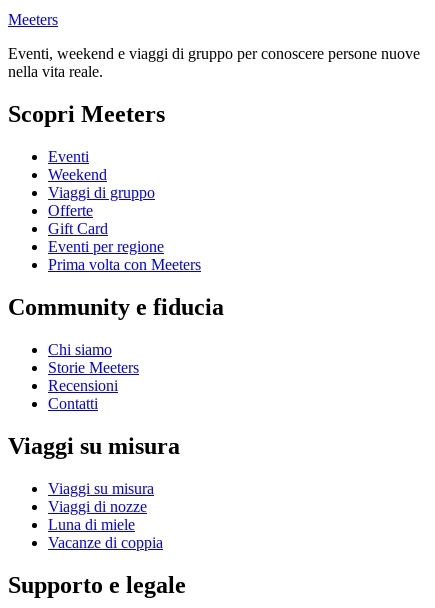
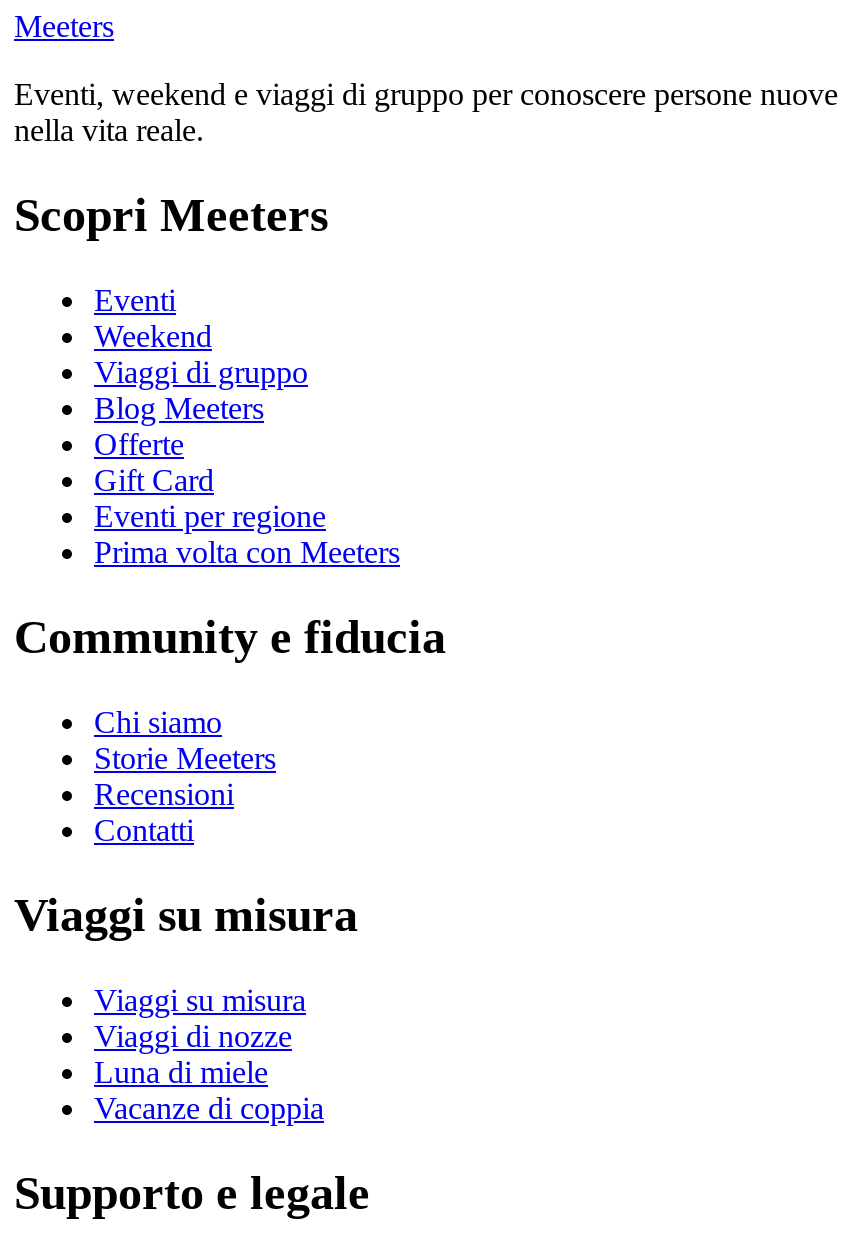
none -> [94,391,264,425] Blog Meeters

